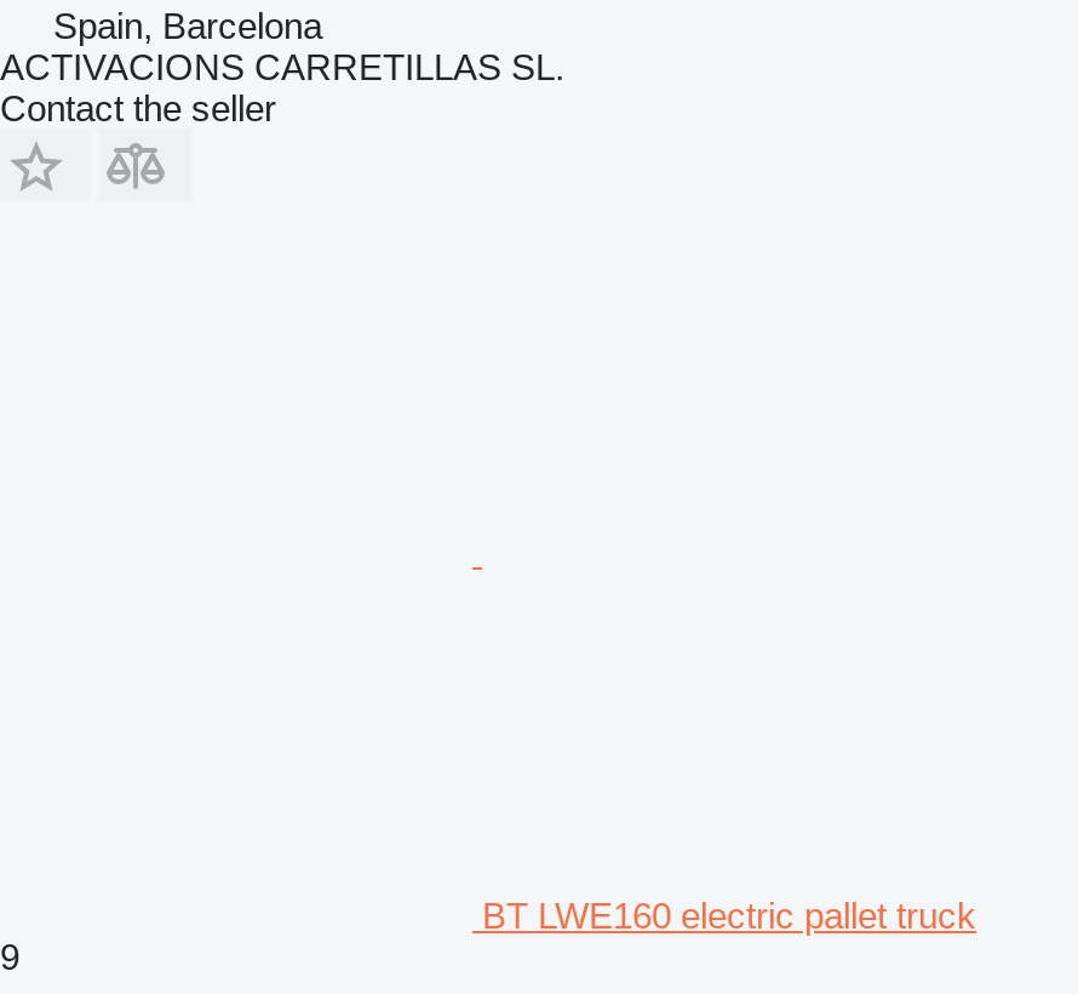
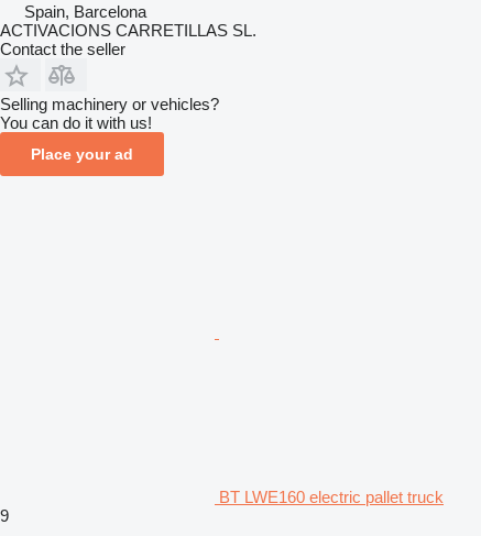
none -> [0,95,219,163] Selling machinery or vehicles? | You can do it with us! | Place your ad

